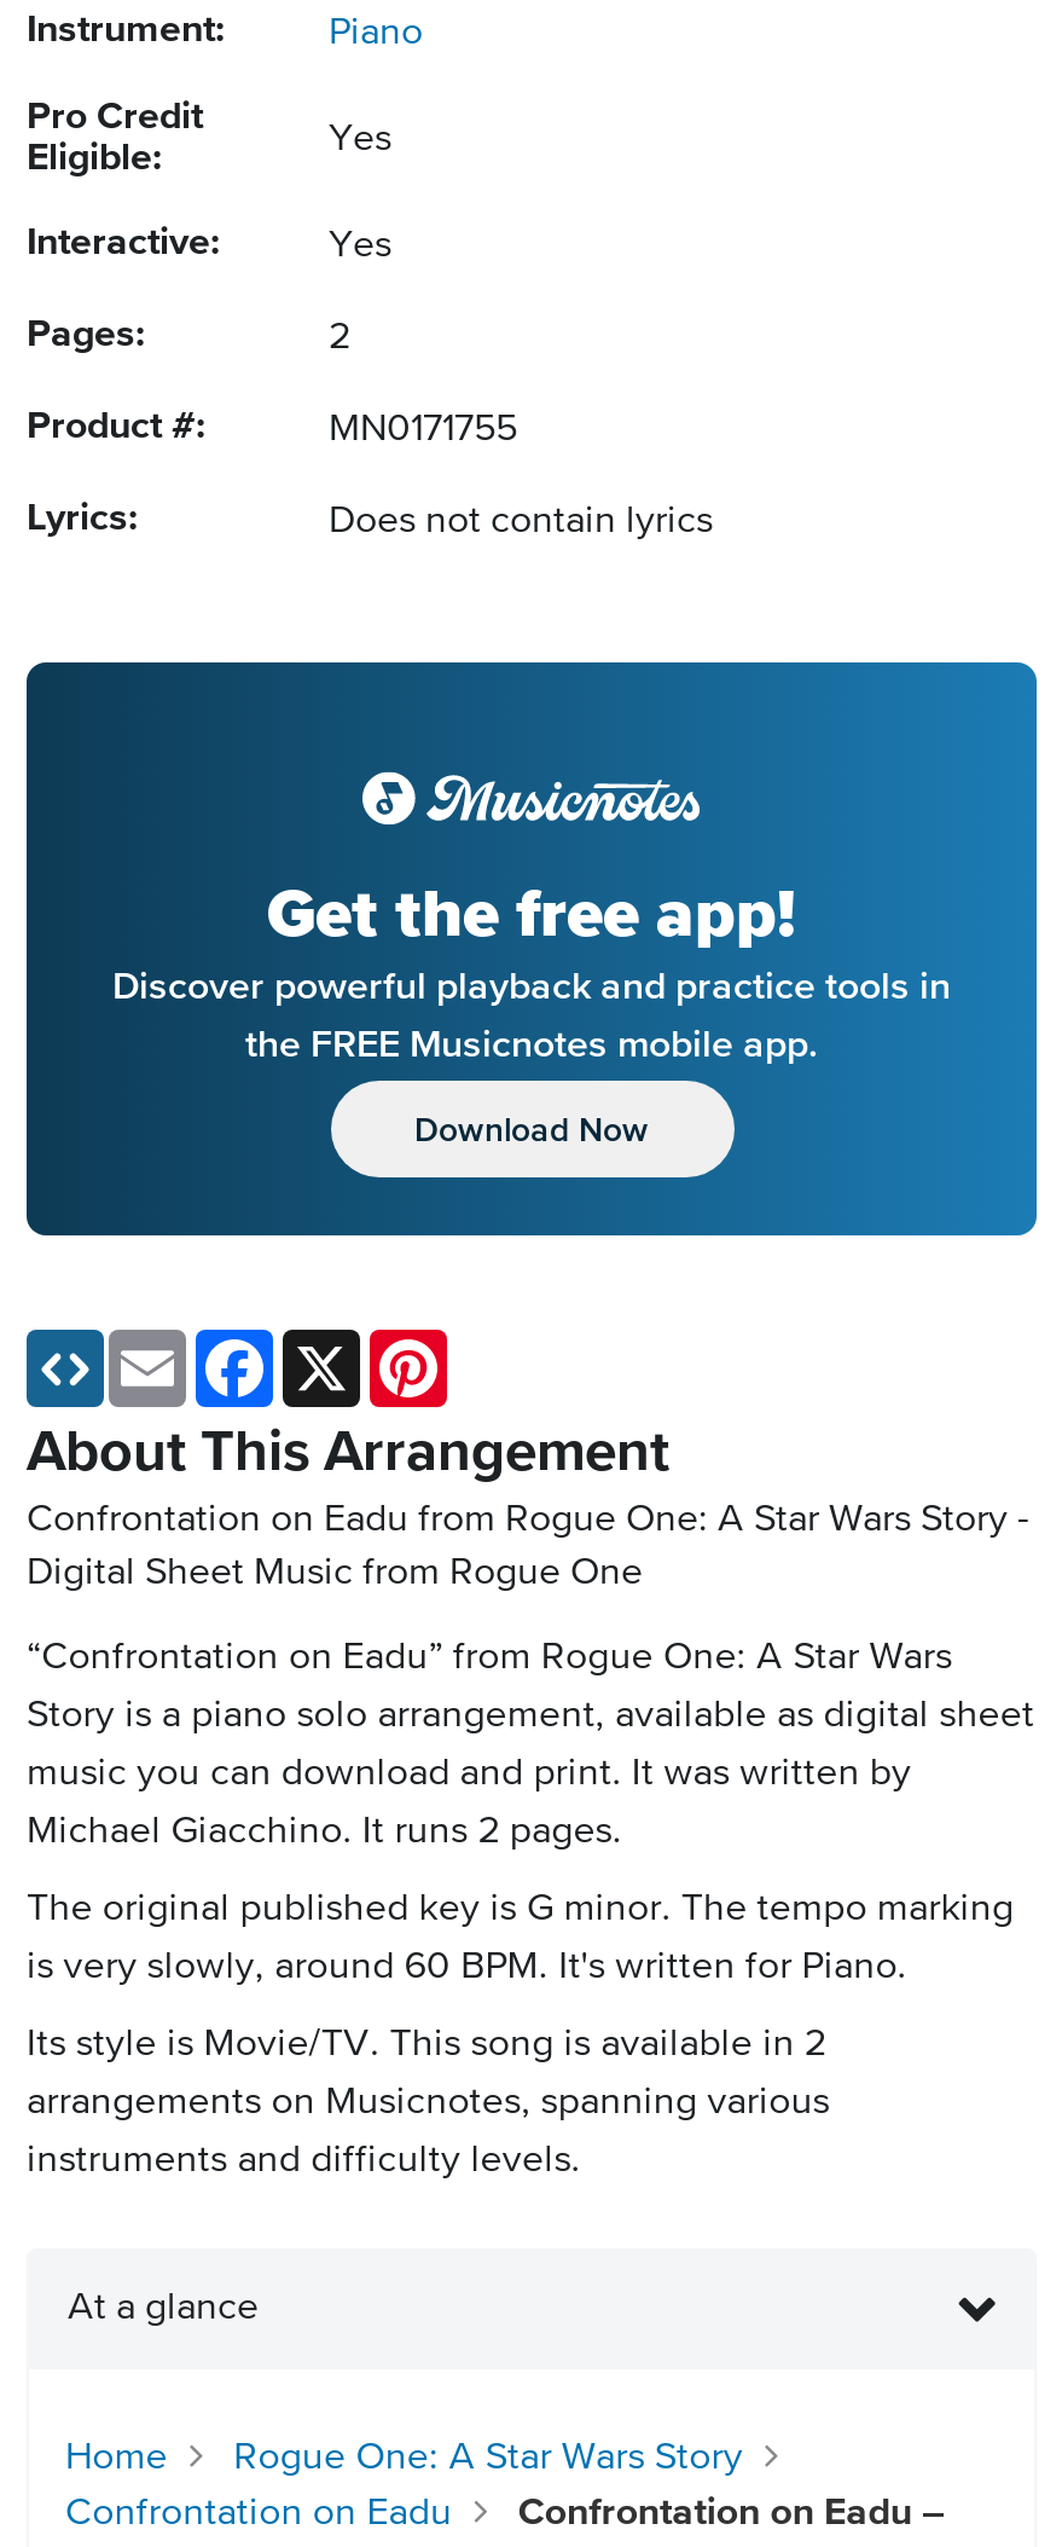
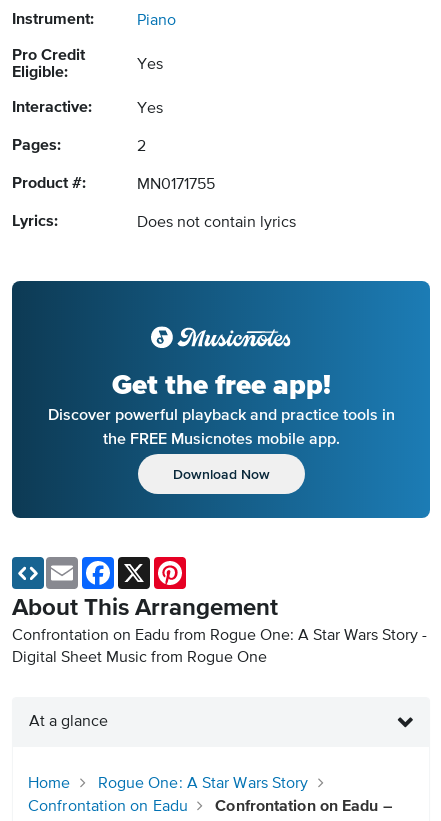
[27,1640,1034,2181] “Confrontation on Eadu” from Rogue One: A Star Wars | Story is a piano solo arrangement, available as digital sheet | music you can download and print. It was written by | Michael Giacchino. It runs 2 pages. | The original published key is G minor. The tempo marking | is very slowly, around 60 BPM. It's written for Piano. | Its style is Movie/TV. This song is available in 2 | arrangements on Musicnotes, spanning various | instruments and difficulty levels. -> none

